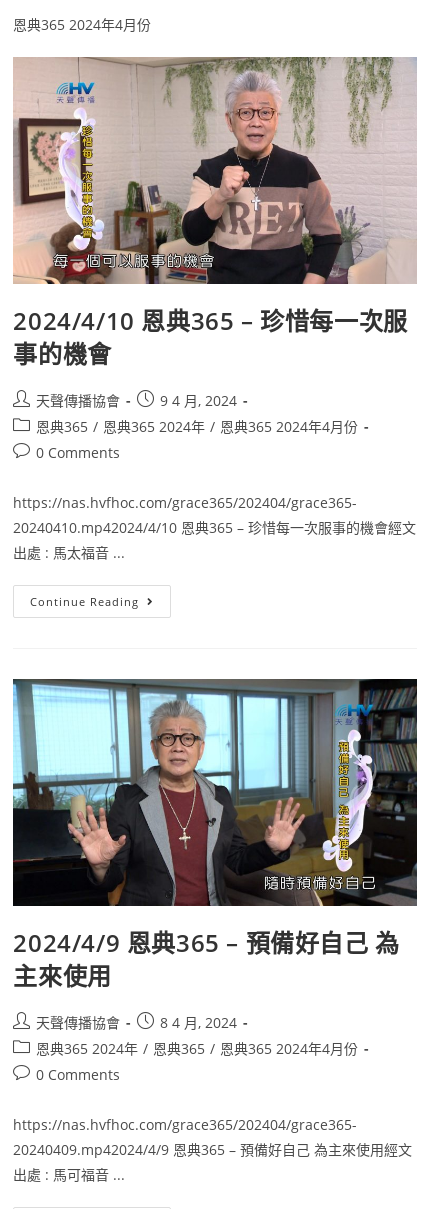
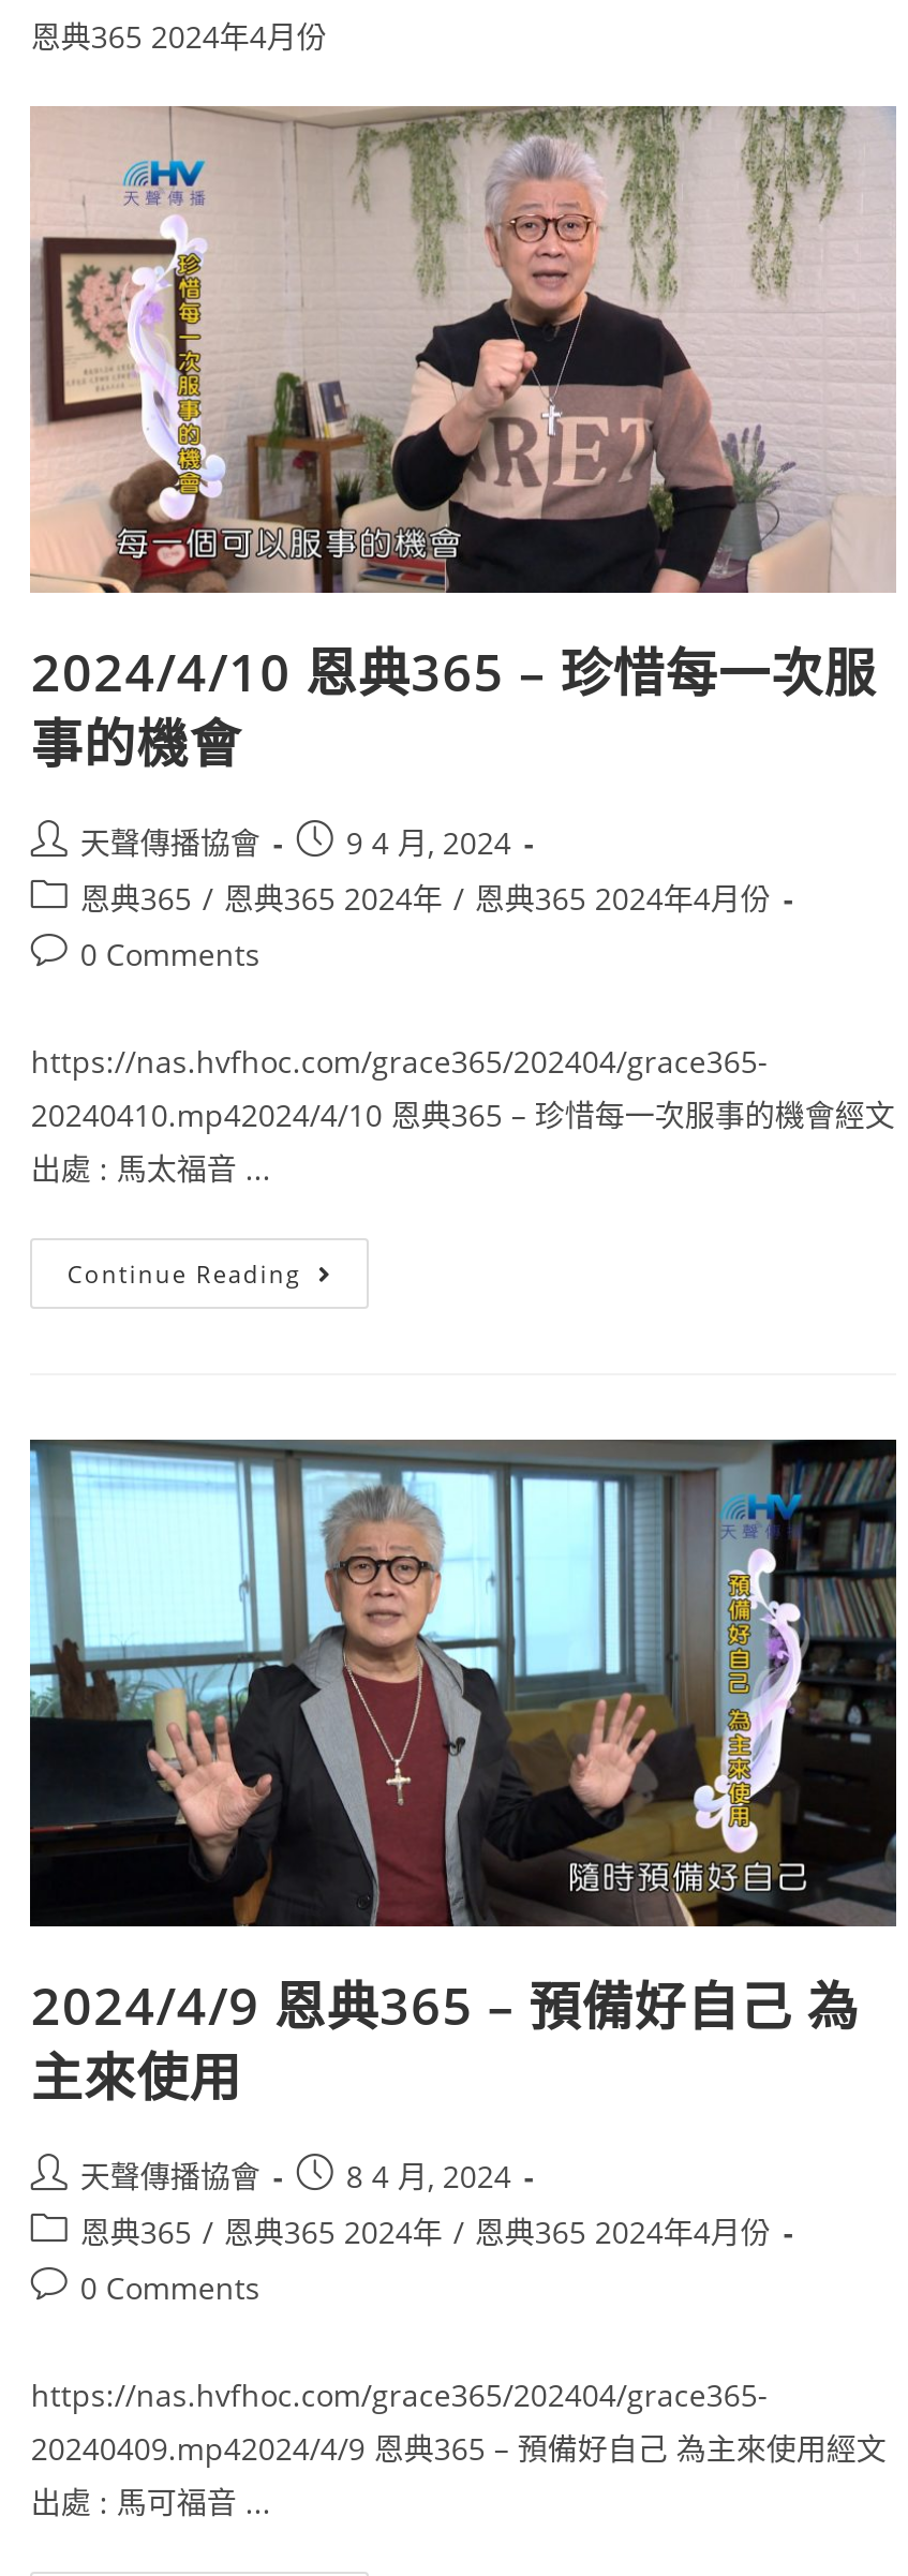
[36,1038,358,1057] 恩典365 2024年 / 恩典365 / 恩典365 2024年4月份 -> [80,2211,771,2251] 恩典365 / 恩典365 2024年 / 恩典365 2024年4月份

